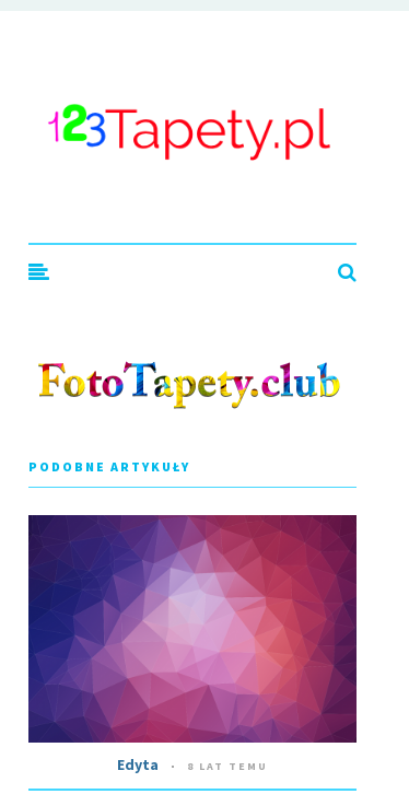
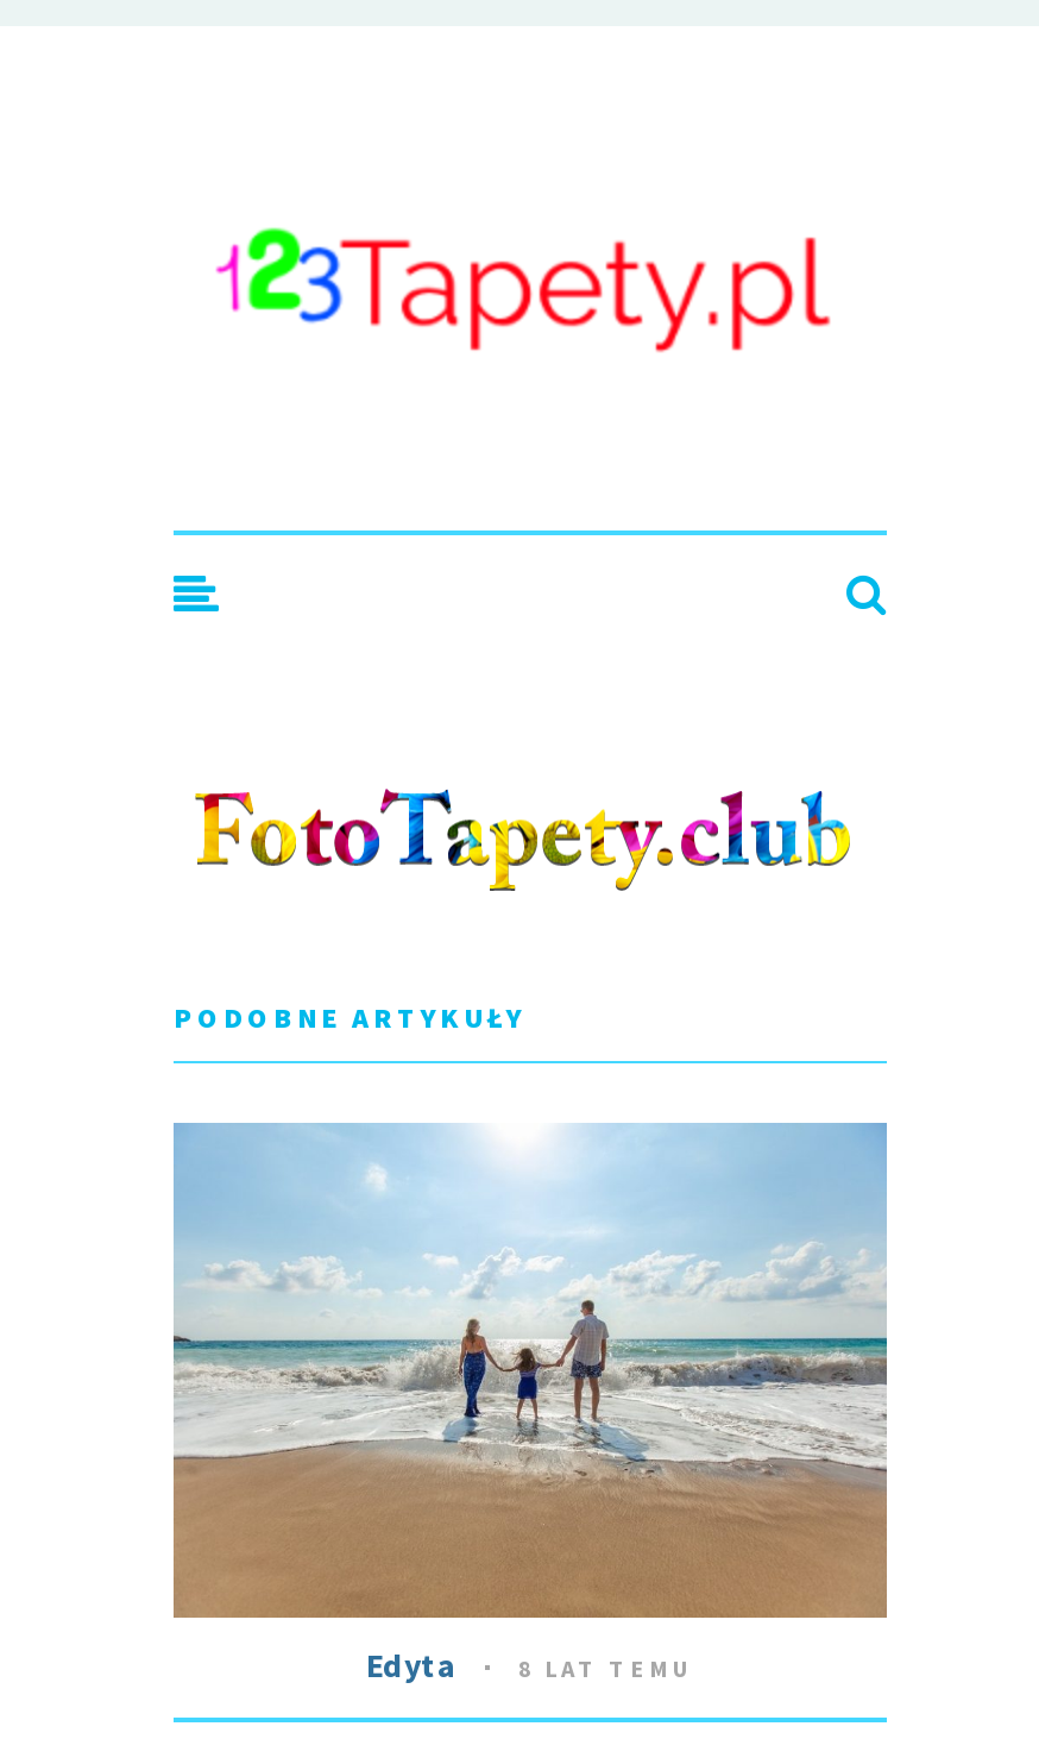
[27,514,358,744] [image] -> [171,1120,889,1620] [image]

